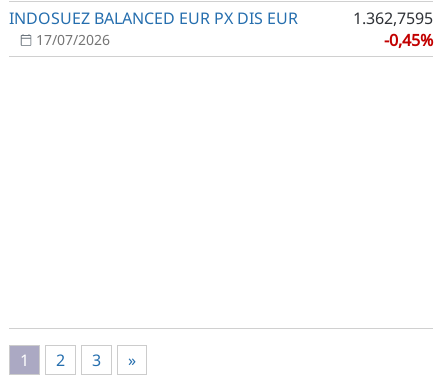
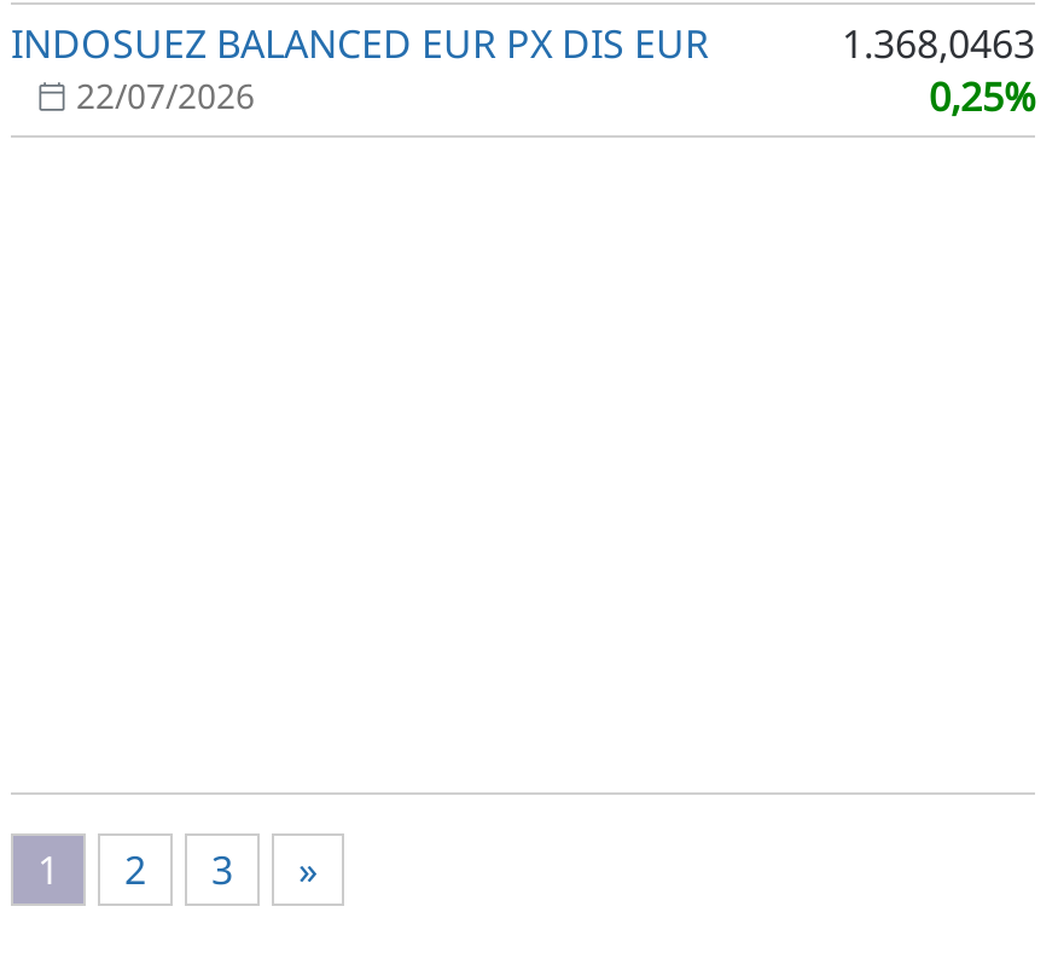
[353,7,433,29] 1.362,7595 -> [842,17,1035,70] 1.368,0463
[36,30,110,49] 17/07/2026 -> [76,72,255,118] 22/07/2026
[384,29,433,51] -0,45% -> [929,70,1035,123] 0,25%

